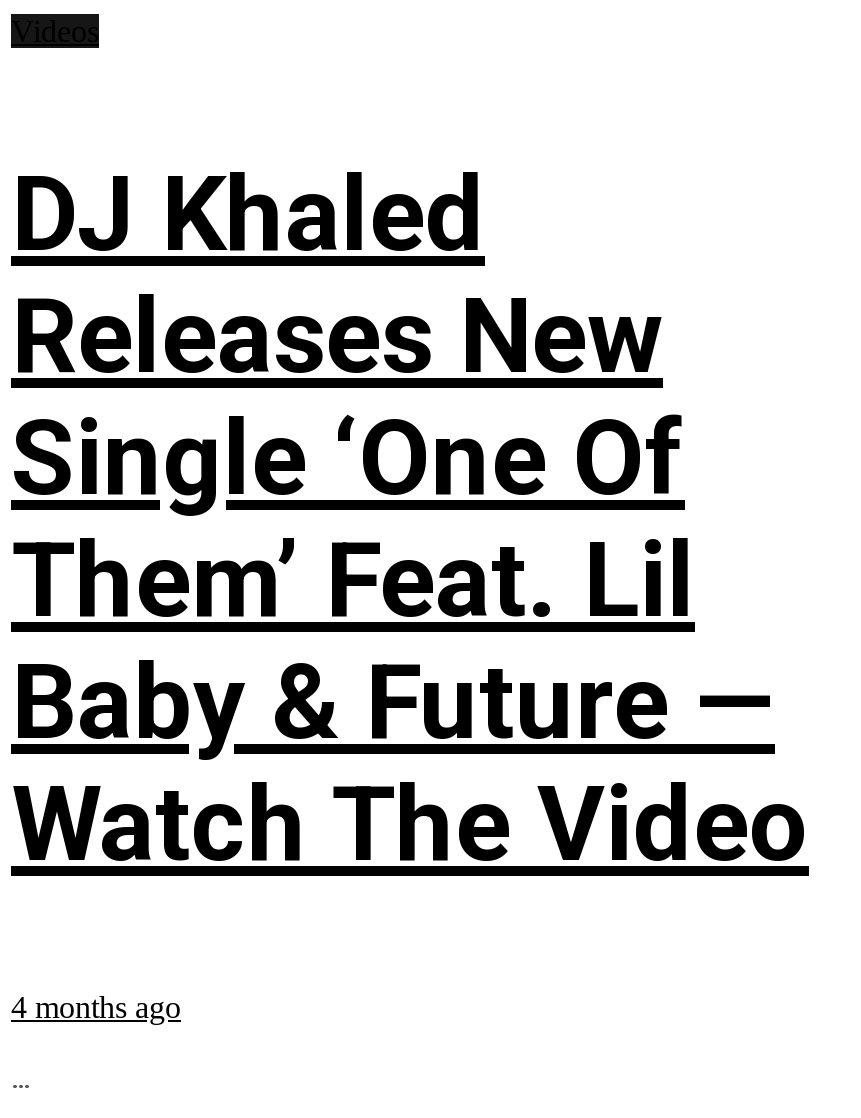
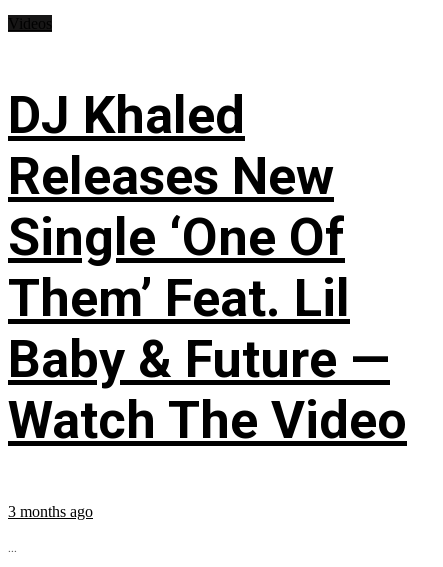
[11,989,181,1023] 4 months ago -> [8,503,93,520] 3 months ago

